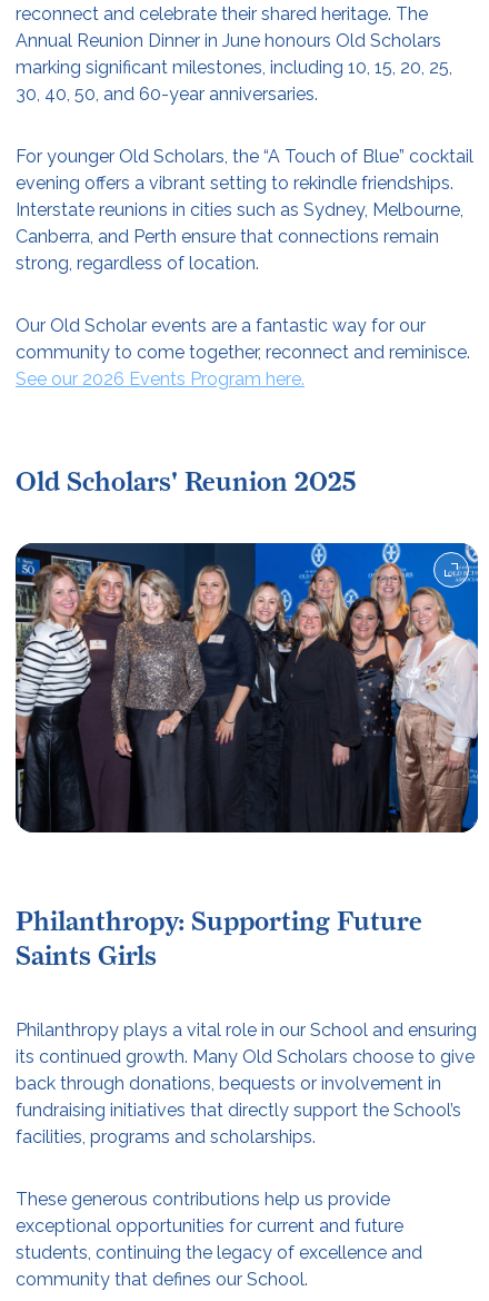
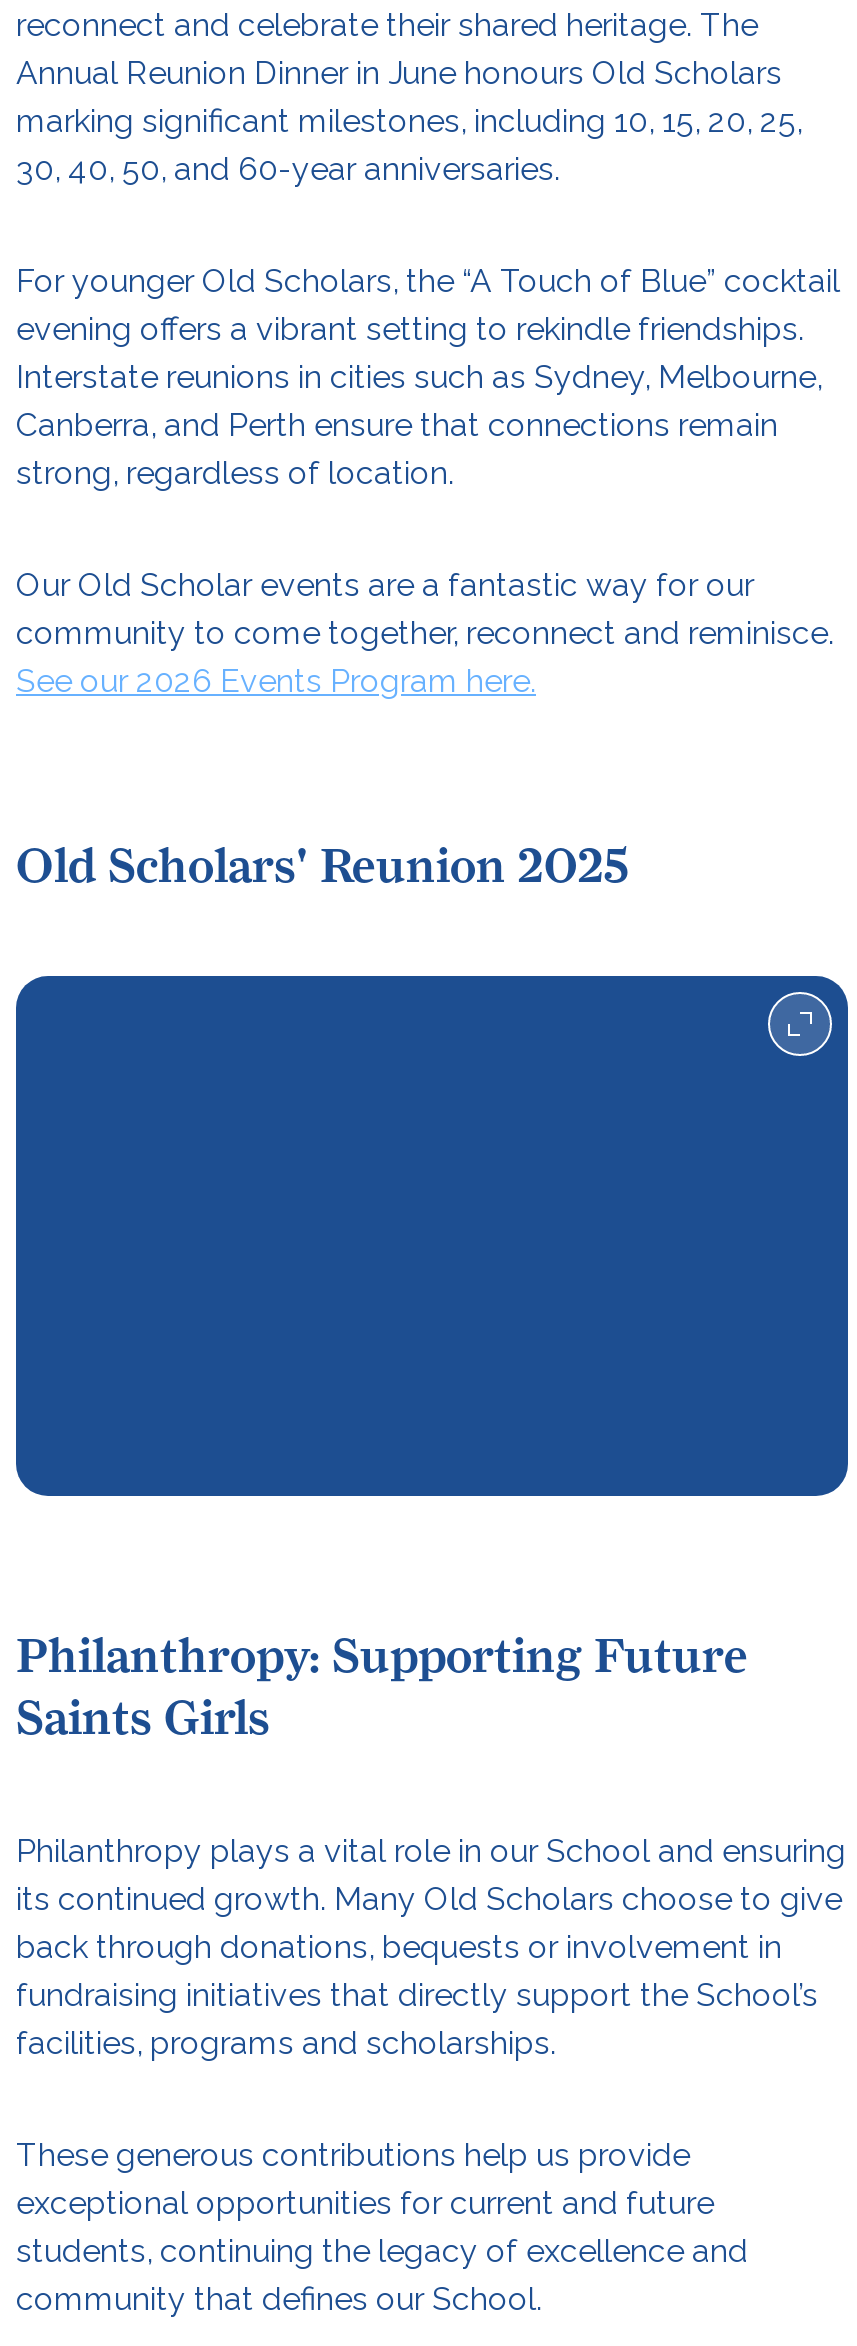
[14,543,479,834] [image] -> none

